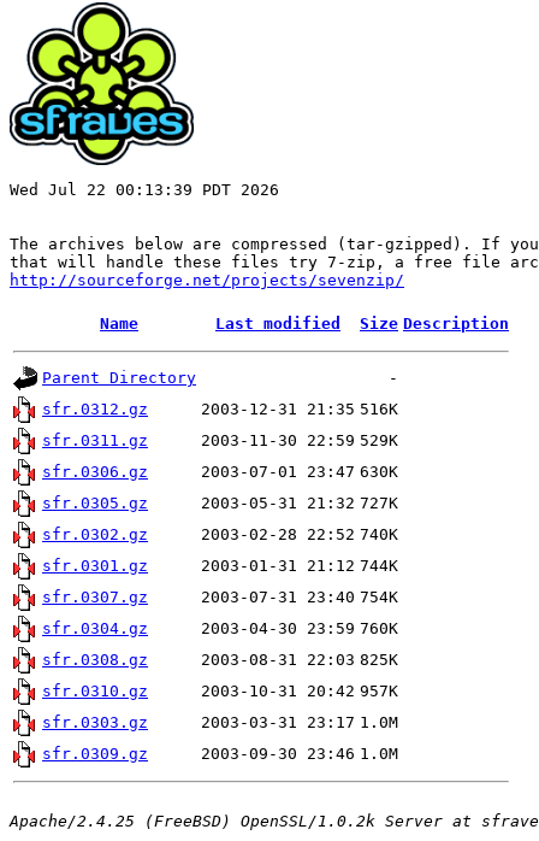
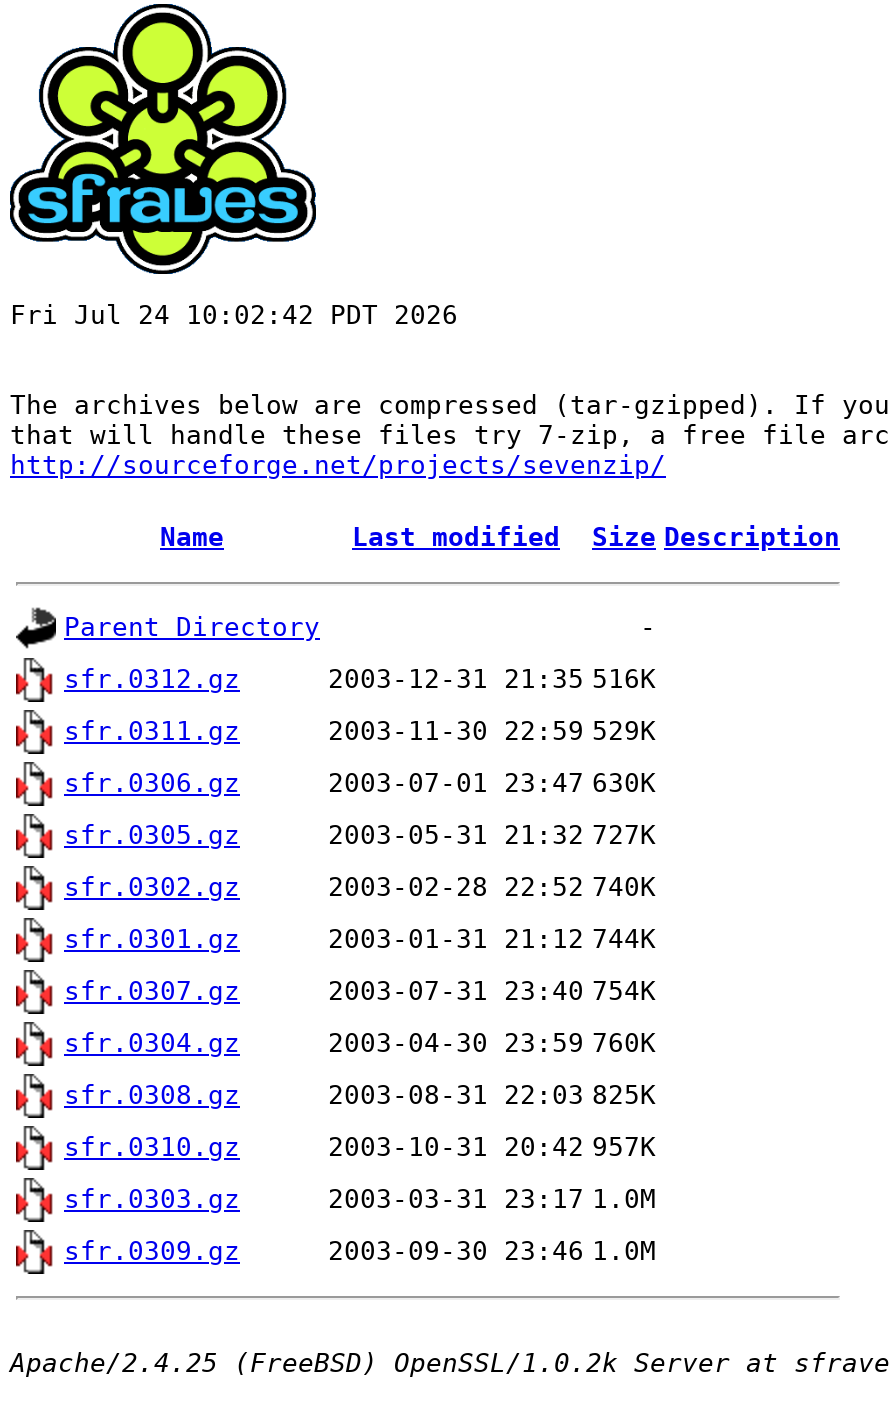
[10,181,279,199] Wed Jul 22 00:13:39 PDT 2026 -> [10,300,458,330] Fri Jul 24 10:02:42 PDT 2026

